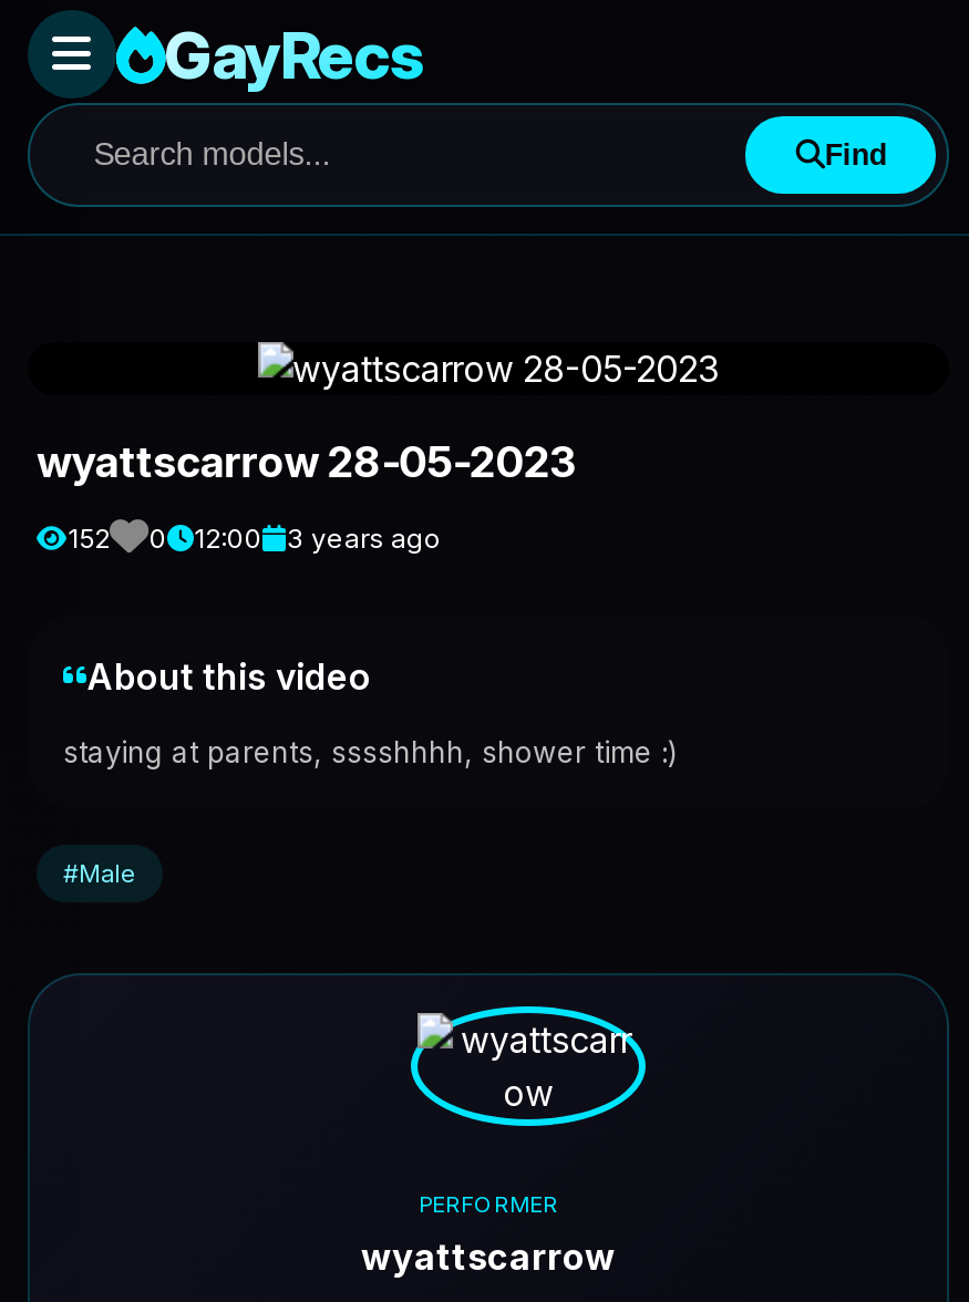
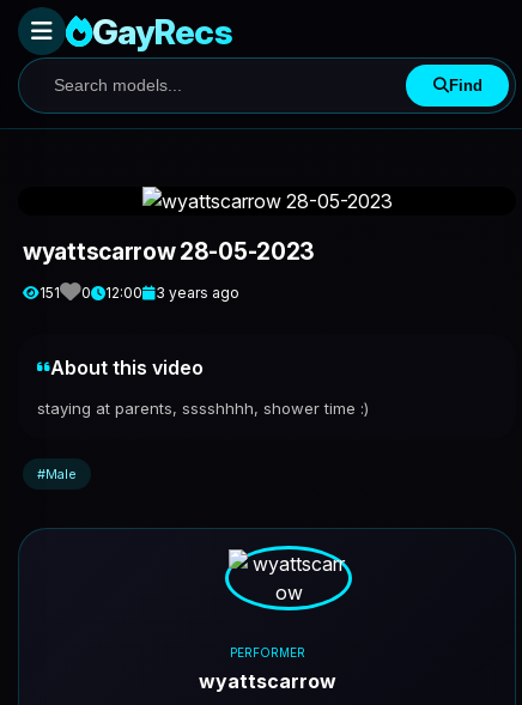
[68,521,110,554] 152 -> [40,284,60,302] 151

